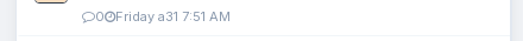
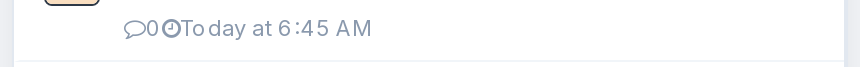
[95,8,231,25] 0 Friday a31 7:51 AM -> [146,14,372,42] 0 Today at 6:45 AM

